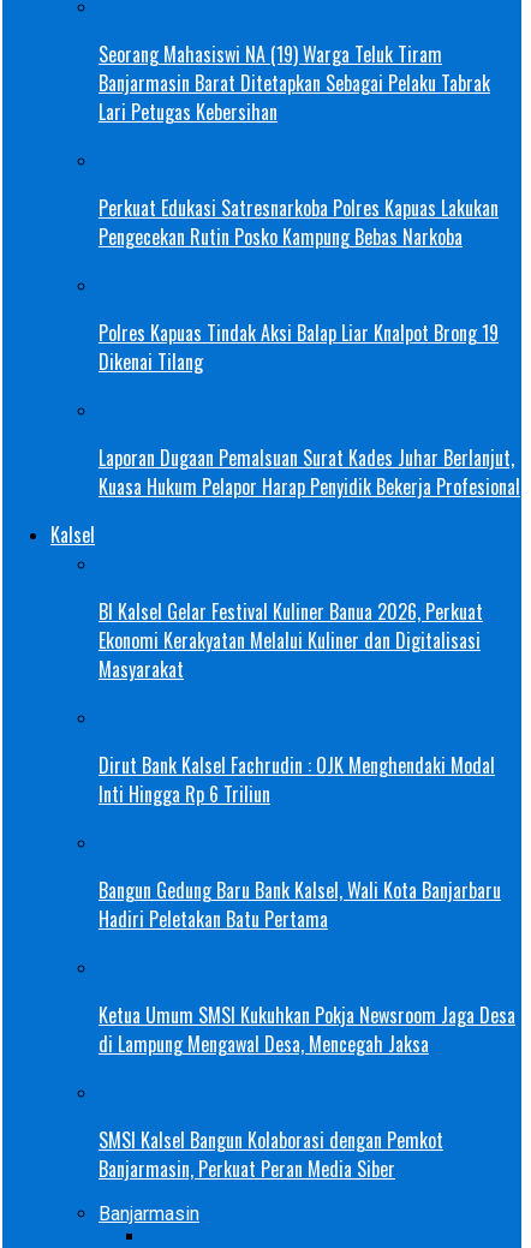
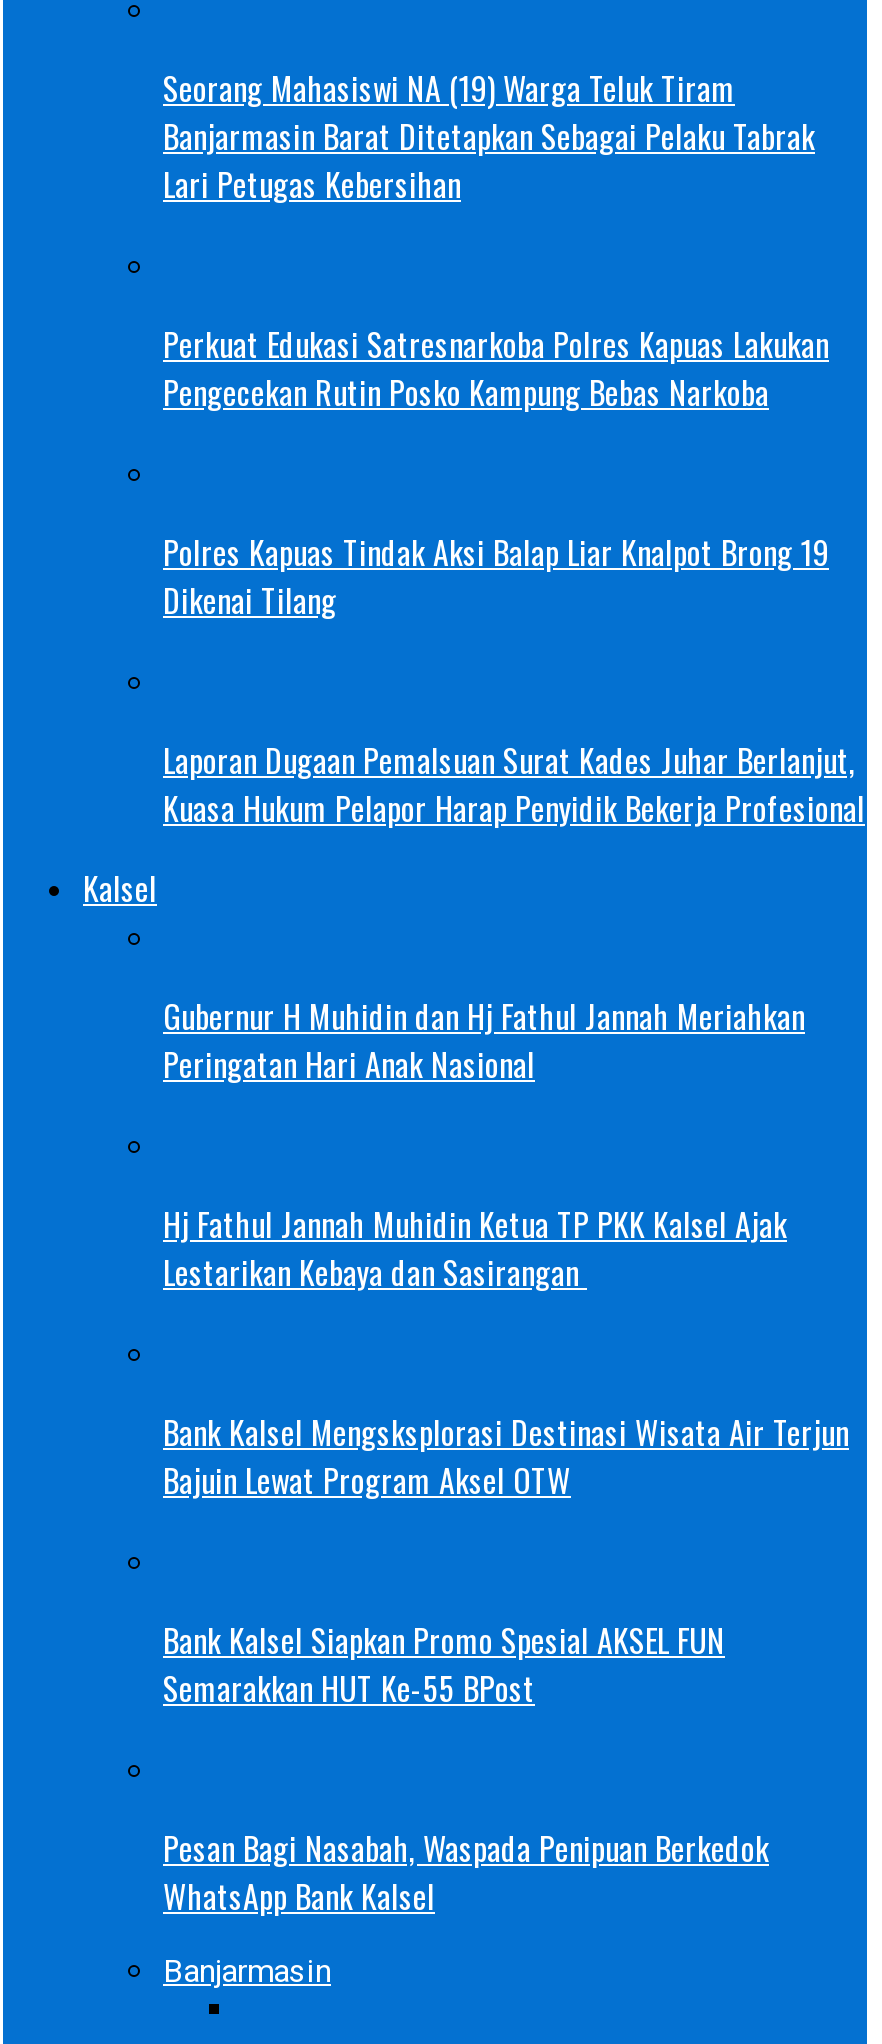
[99,597,483,684] BI Kalsel Gelar Festival Kuliner Banua 2026, Perkuat | Ekonomi Kerakyatan Melalui Kuliner dan Digitalisasi | Masyarakat -> [163,993,805,1089] Gubernur H Muhidin dan Hj Fathul Jannah Meriahkan | Peringatan Hari Anak Nasional
[99,751,495,809] Dirut Bank Kalsel Fachrudin : OJK Menghendaki Modal | Inti Hingga Rp 6 Triliun -> [163,1201,787,1297] Hj Fathul Jannah Muhidin Ketua TP PKK Kalsel Ajak | Lestarikan Kebaya dan Sasirangan
[99,876,501,934] Bangun Gedung Baru Bank Kalsel, Wali Kota Banjarbaru | Hadiri Peletakan Batu Pertama -> [163,1409,849,1505] Bank Kalsel Mengsksplorasi Destinasi Wisata Air Terjun | Bajuin Lewat Program Aksel OTW
[99,1001,515,1059] Ketua Umum SMSI Kukuhkan Pokja Newsroom Jaga Desa | di Lampung Mengawal Desa, Mencegah Jaksa -> [163,1617,725,1713] Bank Kalsel Siapkan Promo Spesial AKSEL FUN | Semarakkan HUT Ke-55 BPost
[99,1126,443,1184] SMSI Kalsel Bangun Kolaborasi dengan Pemkot | Banjarmasin, Perkuat Peran Media Siber -> [163,1825,769,1921] Pesan Bagi Nasabah, Waspada Penipuan Berkedok | WhatsApp Bank Kalsel

